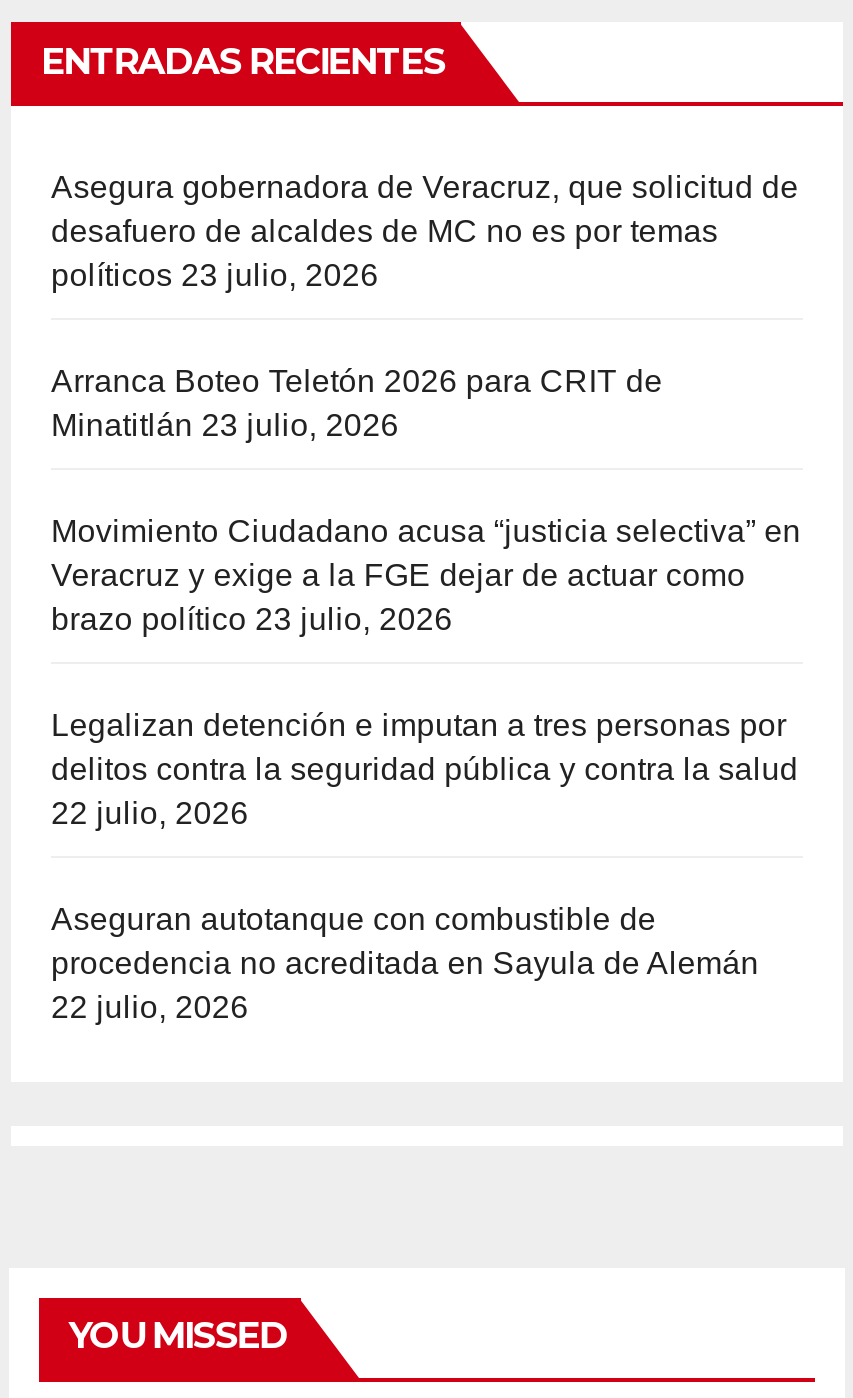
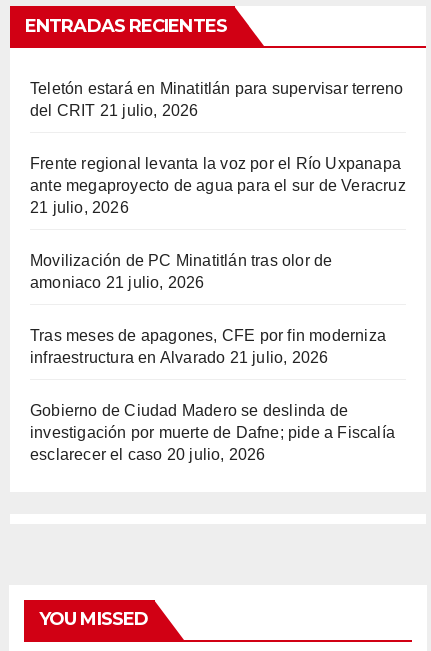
[51,170,799,292] Asegura gobernadora de Veracruz, que solicitud de | desafuero de alcaldes de MC no es por temas | políticos 23 julio, 2026 -> [30,80,403,119] Teletón estará en Minatitlán para supervisar terreno | del CRIT 21 julio, 2026
[51,364,663,442] Arranca Boteo Teletón 2026 para CRIT de | Minatitlán 23 julio, 2026 -> [30,155,406,216] Frente regional levanta la voz por el Río Uxpanapa | ante megaproyecto de agua para el sur de Veracruz | 21 julio, 2026
[51,514,801,636] Movimiento Ciudadano acusa “justicia selectiva” en | Veracruz y exige a la FGE dejar de actuar como | brazo político 23 julio, 2026 -> [30,252,332,291] Movilización de PC Minatitlán tras olor de | amoniaco 21 julio, 2026
[51,708,798,830] Legalizan detención e imputan a tres personas por | delitos contra la seguridad pública y contra la salud | 22 julio, 2026 -> [30,327,386,366] Tras meses de apagones, CFE por fin moderniza | infraestructura en Alvarado 21 julio, 2026
[51,902,759,1024] Aseguran autotanque con combustible de | procedencia no acreditada en Sayula de Alemán | 22 julio, 2026 -> [30,402,395,463] Gobierno de Ciudad Madero se deslinda de | investigación por muerte de Dafne; pide a Fiscalía | esclarecer el caso 20 julio, 2026

